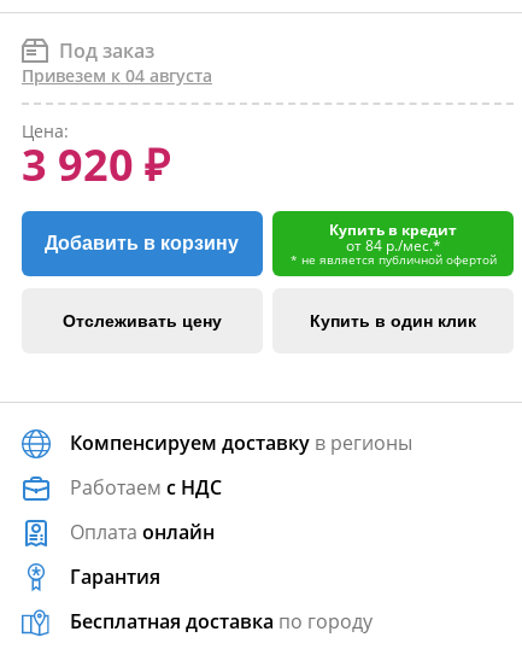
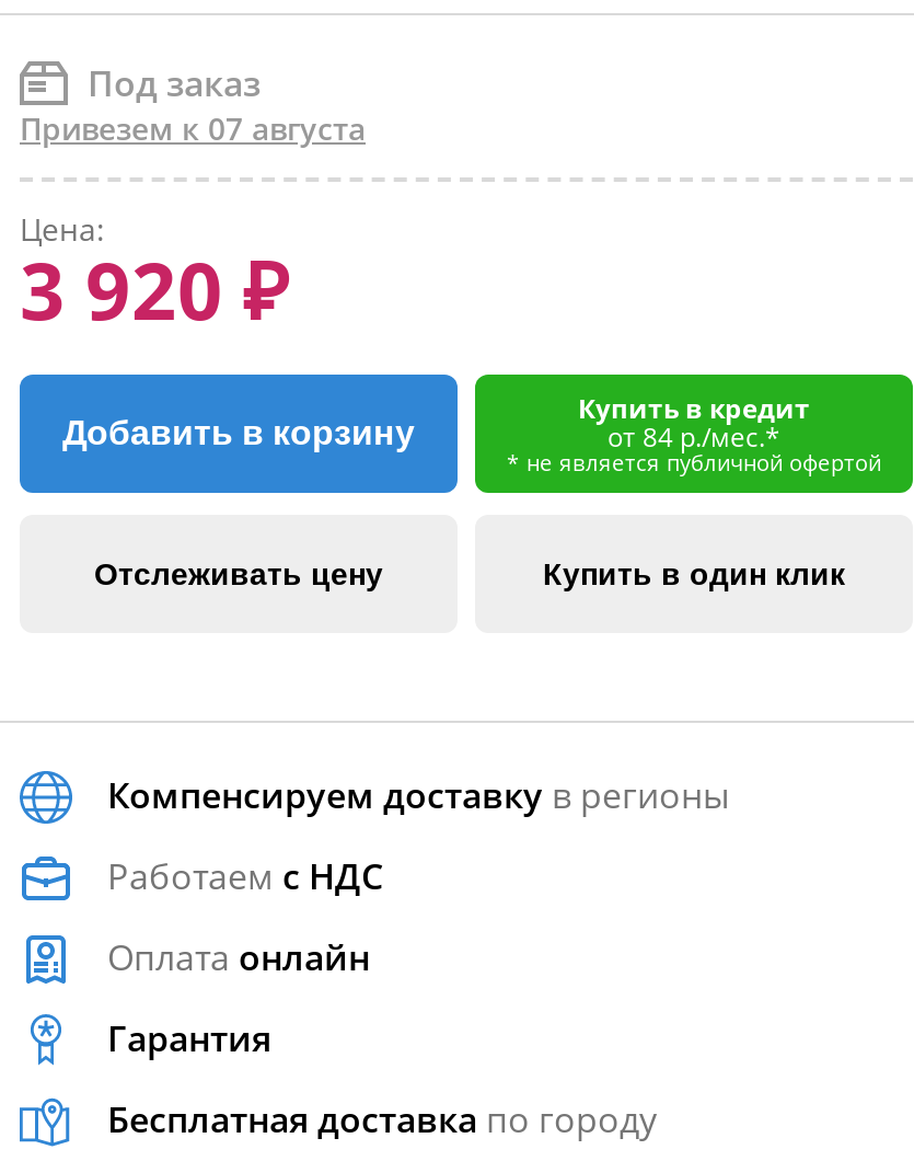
[22,64,212,87] Привезем к 04 августа -> [20,107,366,149] Привезем к 07 августа

